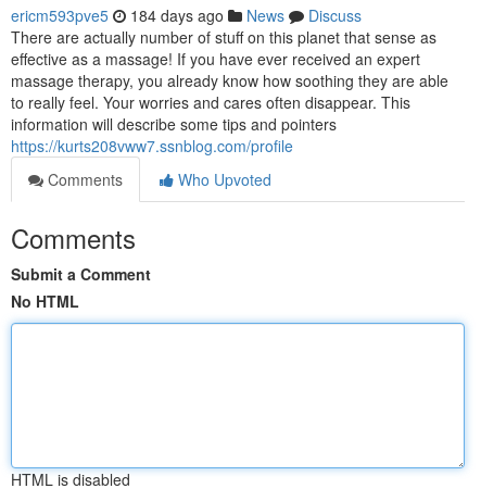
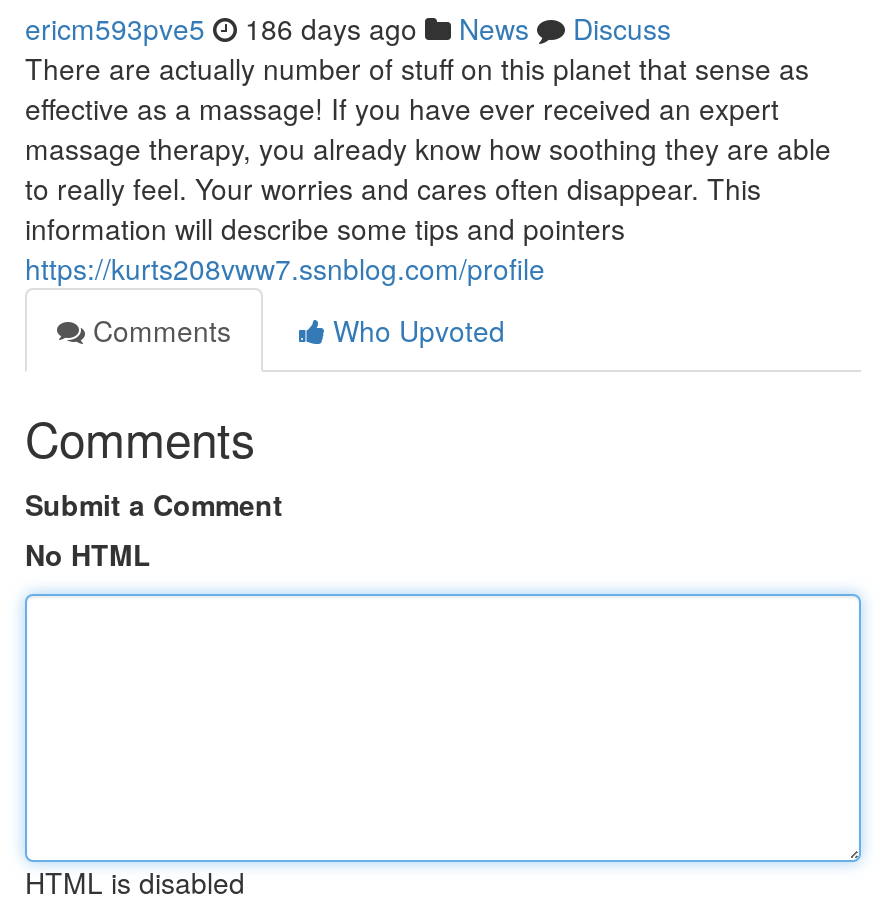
[11,4,362,26] ericm593pve5 184 days ago News Discuss -> [25,8,671,48] ericm593pve5 186 days ago News Discuss

